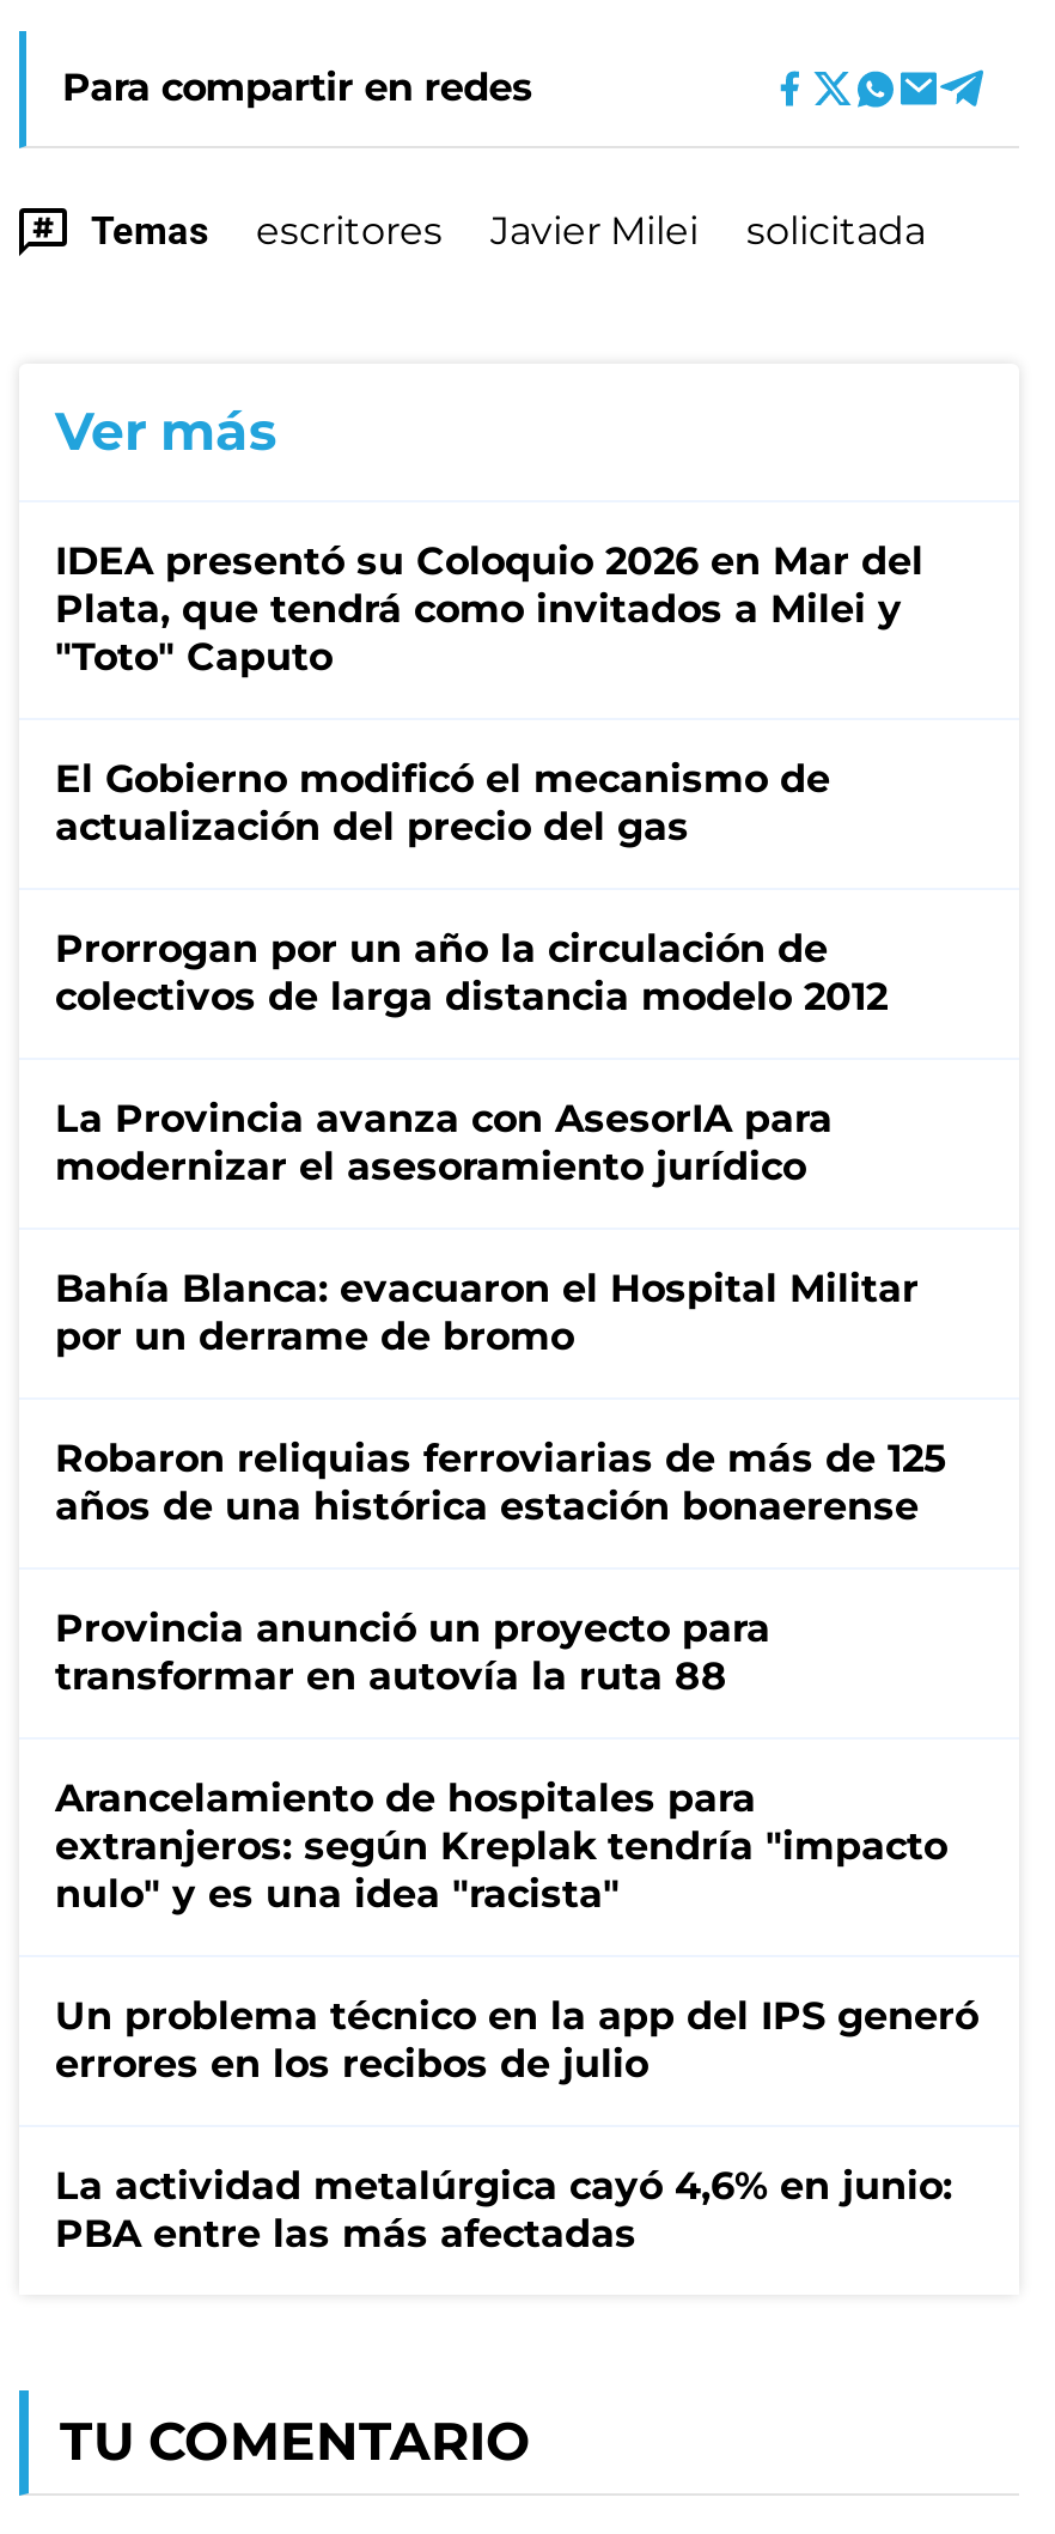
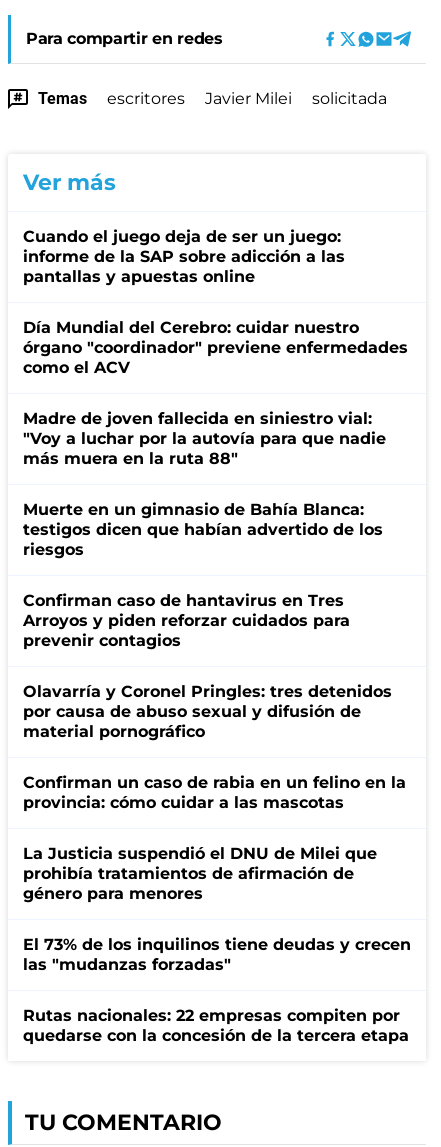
[55,538,923,679] IDEA presentó su Coloquio 2026 en Mar del | Plata, que tendrá como invitados a Milei y | "Toto" Caputo -> [23,227,345,286] Cuando el juego deja de ser un juego: | informe de la SAP sobre adicción a las | pantallas y apuestas online
[55,756,830,849] El Gobierno modificó el mecanismo de | actualización del precio del gas -> [23,318,408,377] Día Mundial del Cerebro: cuidar nuestro | órgano "coordinador" previene enfermedades | como el ACV
[55,926,888,1019] Prorrogan por un año la circulación de | colectivos de larga distancia modelo 2012 -> [23,409,386,468] Madre de joven fallecida en siniestro vial: | "Voy a luchar por la autovía para que nadie | más muera en la ruta 88"
[55,1096,833,1189] La Provincia avanza con AsesorIA para | modernizar el asesoramiento jurídico -> [23,500,383,559] Muerte en un gimnasio de Bahía Blanca: | testigos dicen que habían advertido de los | riesgos
[55,1266,919,1359] Bahía Blanca: evacuaron el Hospital Militar | por un derrame de bromo -> [23,591,350,650] Confirman caso de hantavirus en Tres | Arroyos y piden reforzar cuidados para | prevenir contagios
[55,1435,947,1529] Robaron reliquias ferroviarias de más de 125 | años de una histórica estación bonaerense -> [23,682,392,741] Olavarría y Coronel Pringles: tres detenidos | por causa de abuso sexual y difusión de | material pornográfico
[55,1605,770,1699] Provincia anunció un proyecto para | transformar en autovía la ruta 88 -> [23,773,406,812] Confirman un caso de rabia en un felino en la | provincia: cómo cuidar a las mascotas
[55,1775,947,1916] Arancelamiento de hospitales para | extranjeros: según Kreplak tendría "impacto | nulo" y es una idea "racista" -> [23,844,377,903] La Justicia suspendió el DNU de Milei que | prohibía tratamientos de afirmación de | género para menores
[55,1993,978,2086] Un problema técnico en la app del IPS generó | errores en los recibos de julio -> [23,935,411,974] El 73% de los inquilinos tiene deudas y crecen | las "mudanzas forzadas"
[55,2163,952,2256] La actividad metalúrgica cayó 4,6% en junio: | PBA entre las más afectadas -> [23,1006,409,1045] Rutas nacionales: 22 empresas compiten por | quedarse con la concesión de la tercera etapa

